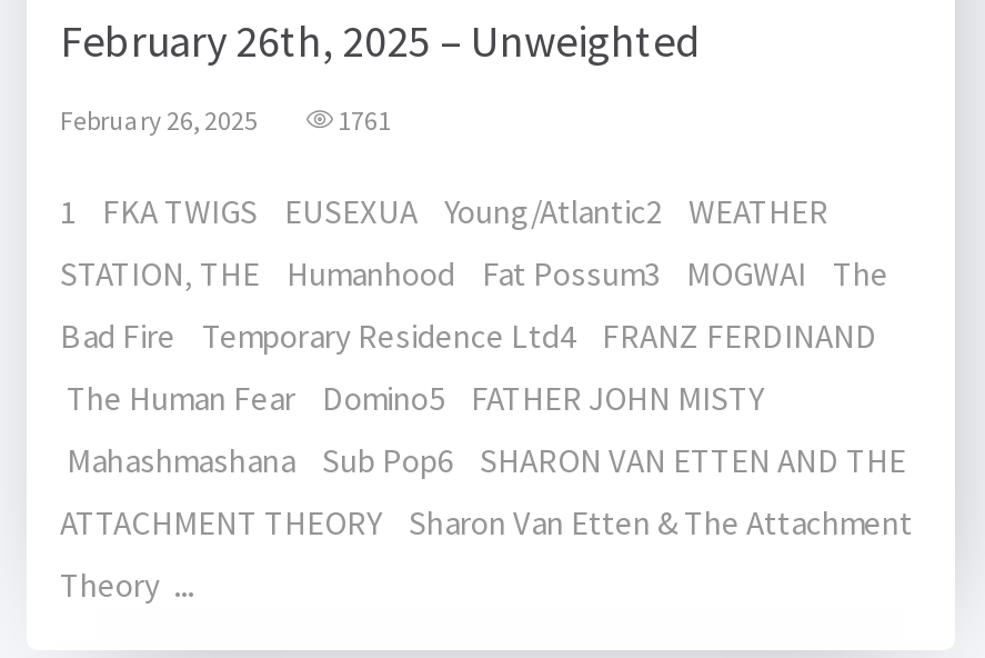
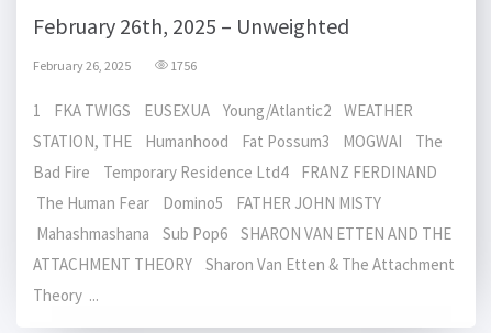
[333,103,391,136] 1761 -> [168,57,197,74] 1756

